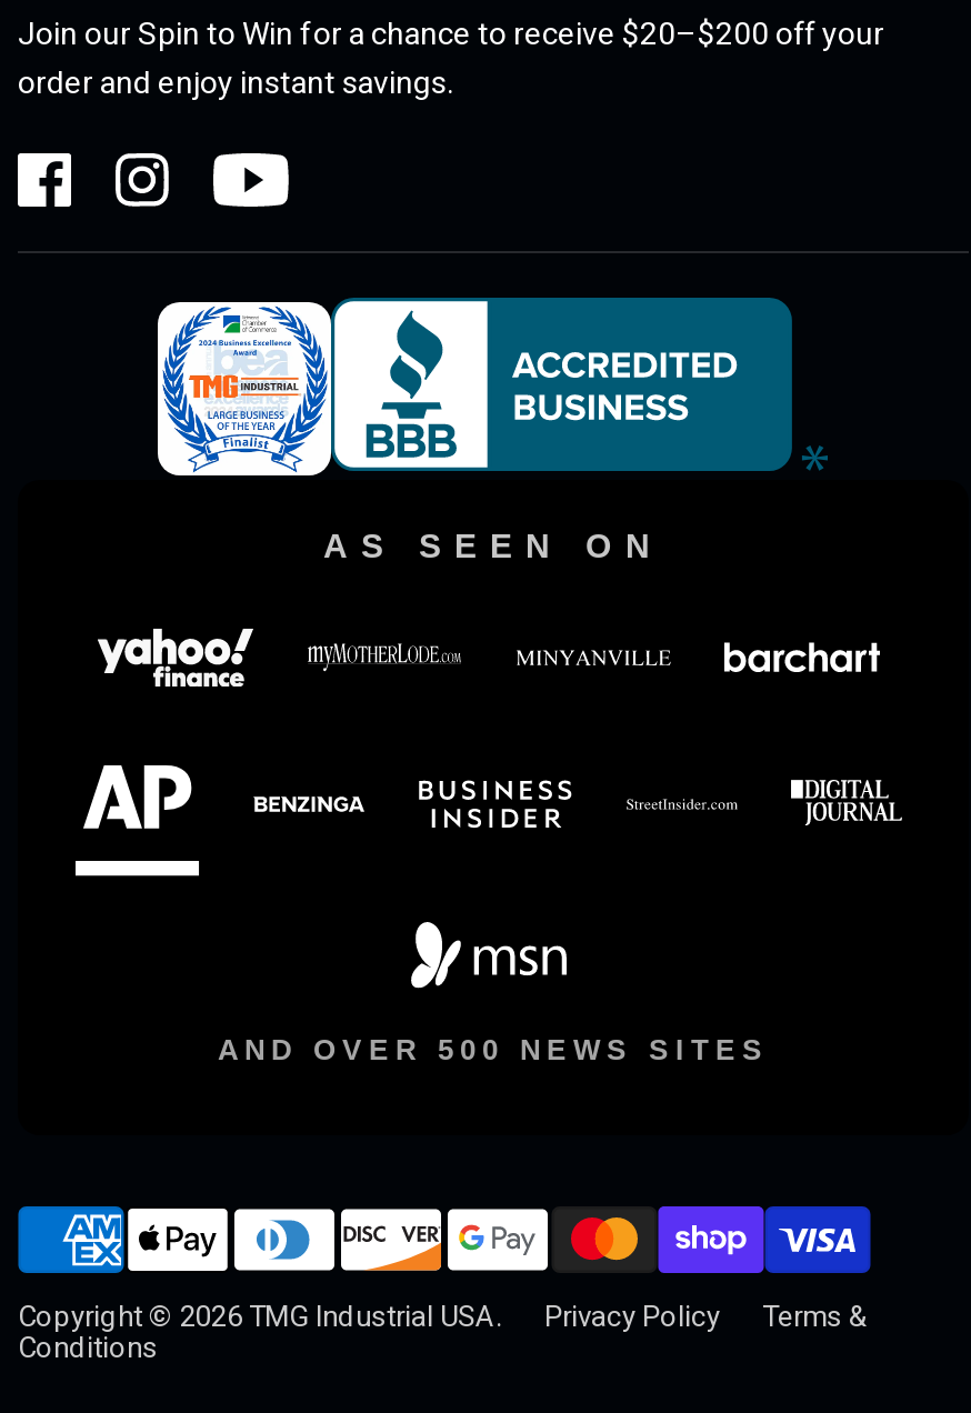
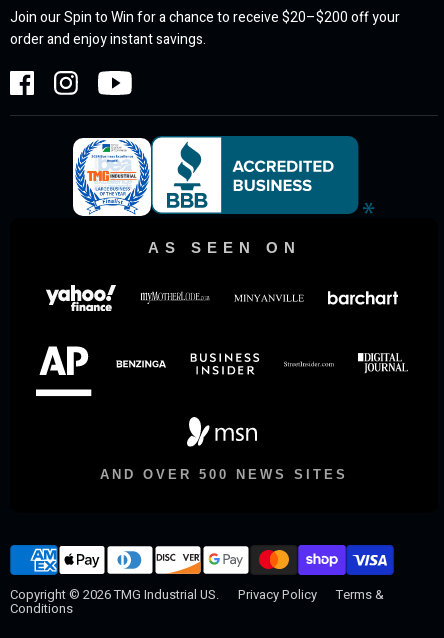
[18,1295,509,1337] Copyright © 2026 TMG Industrial USA. -> [10,585,222,604] Copyright © 2026 TMG Industrial US.

